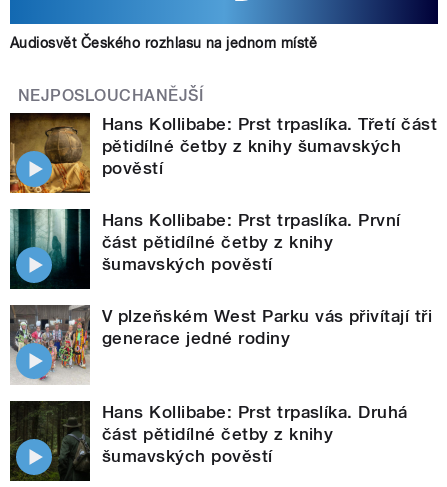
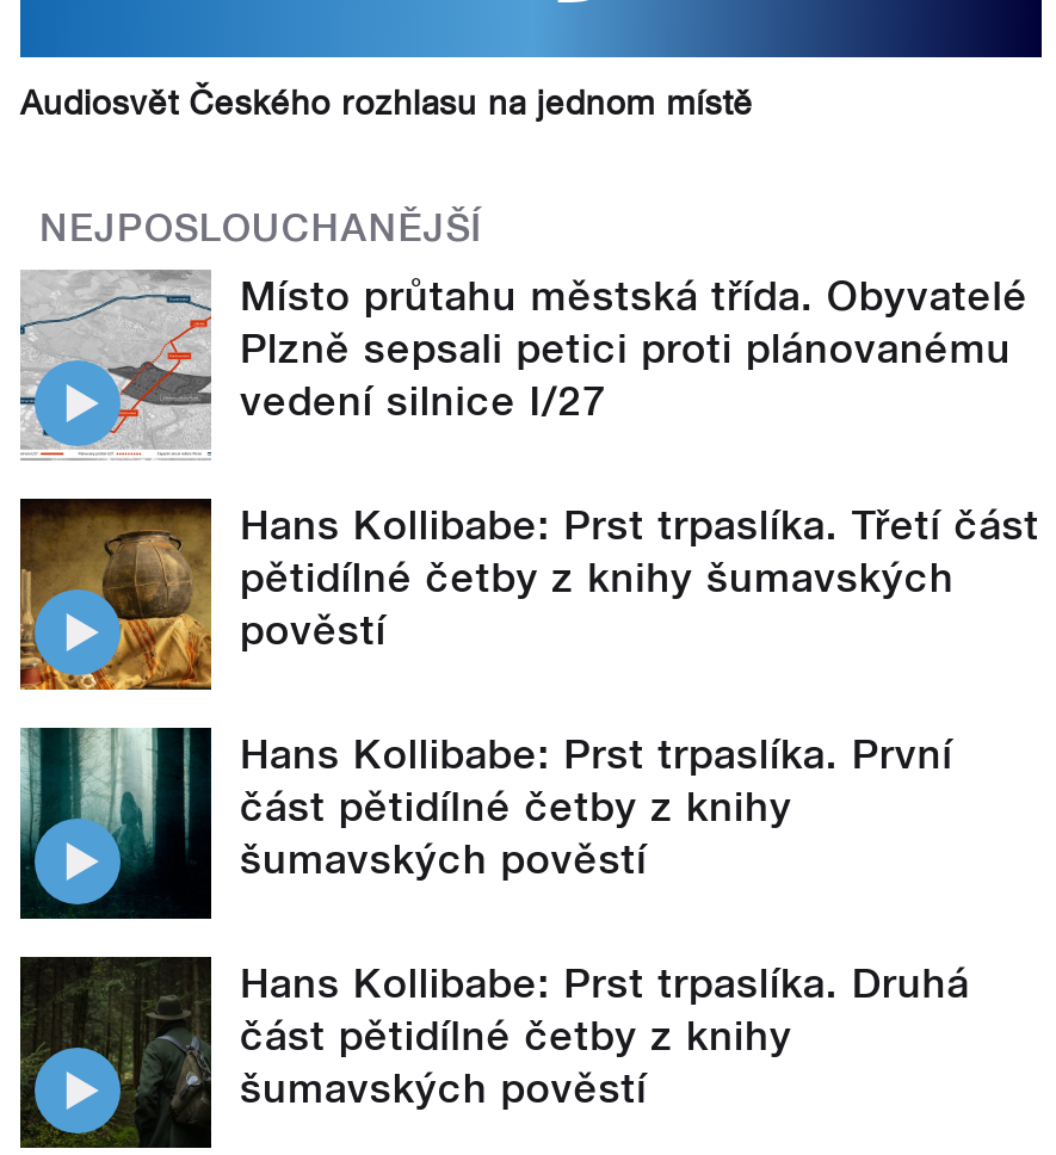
none -> [20,270,1028,458] [image] | Místo průtahu městská třída. Obyvatelé | Plzně sepsali petici proti plánovanému | vedení silnice I/27
moved [9,113,437,274] -> [18,499,1040,882]: [image] | Hans Kollibabe: Prst trpaslíka. Třetí část | pětidílné četby z knihy šumavských | pověstí | Hans Kollibabe: Prst trpaslíka. První | část pětidílné četby z knihy | šumavských pověstí
[10,305,432,385] [image] | V plzeňském West Parku vás přivítají tři | generace jedné rodiny -> none

